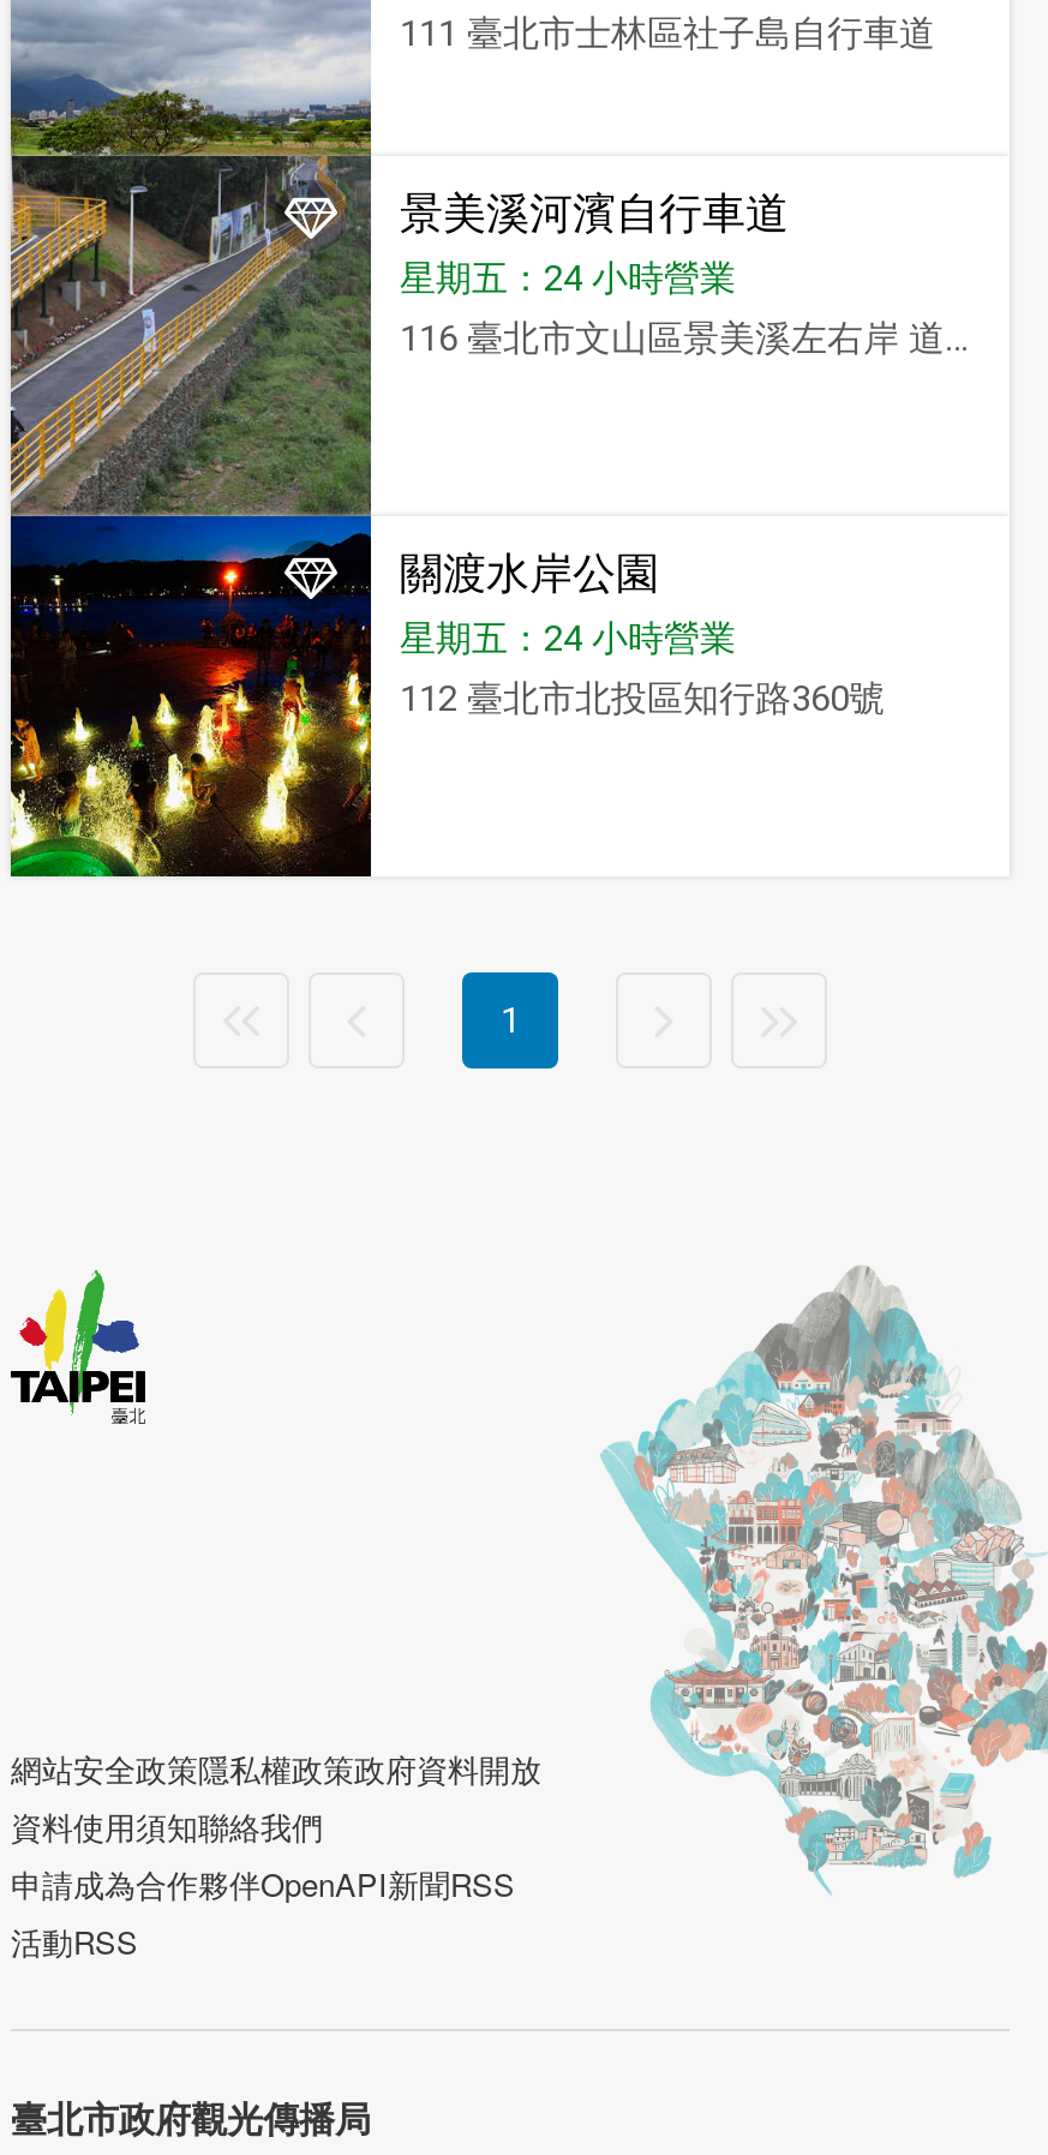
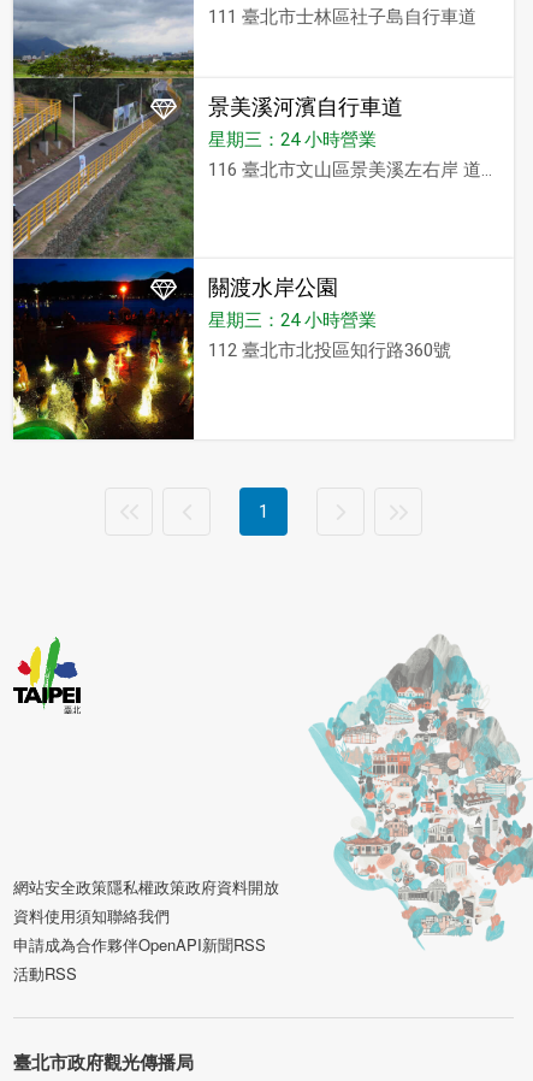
[400,257,736,300] 星期五：24 小時營業 -> [208,129,377,150] 星期三：24 小時營業
[400,617,736,660] 星期五：24 小時營業 -> [208,309,377,331] 星期三：24 小時營業

